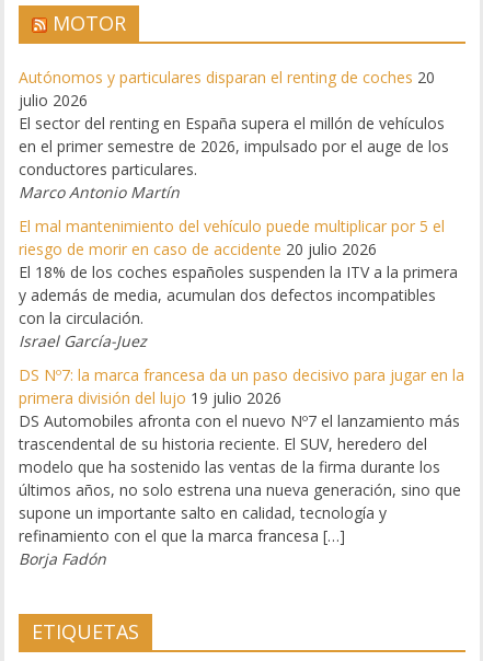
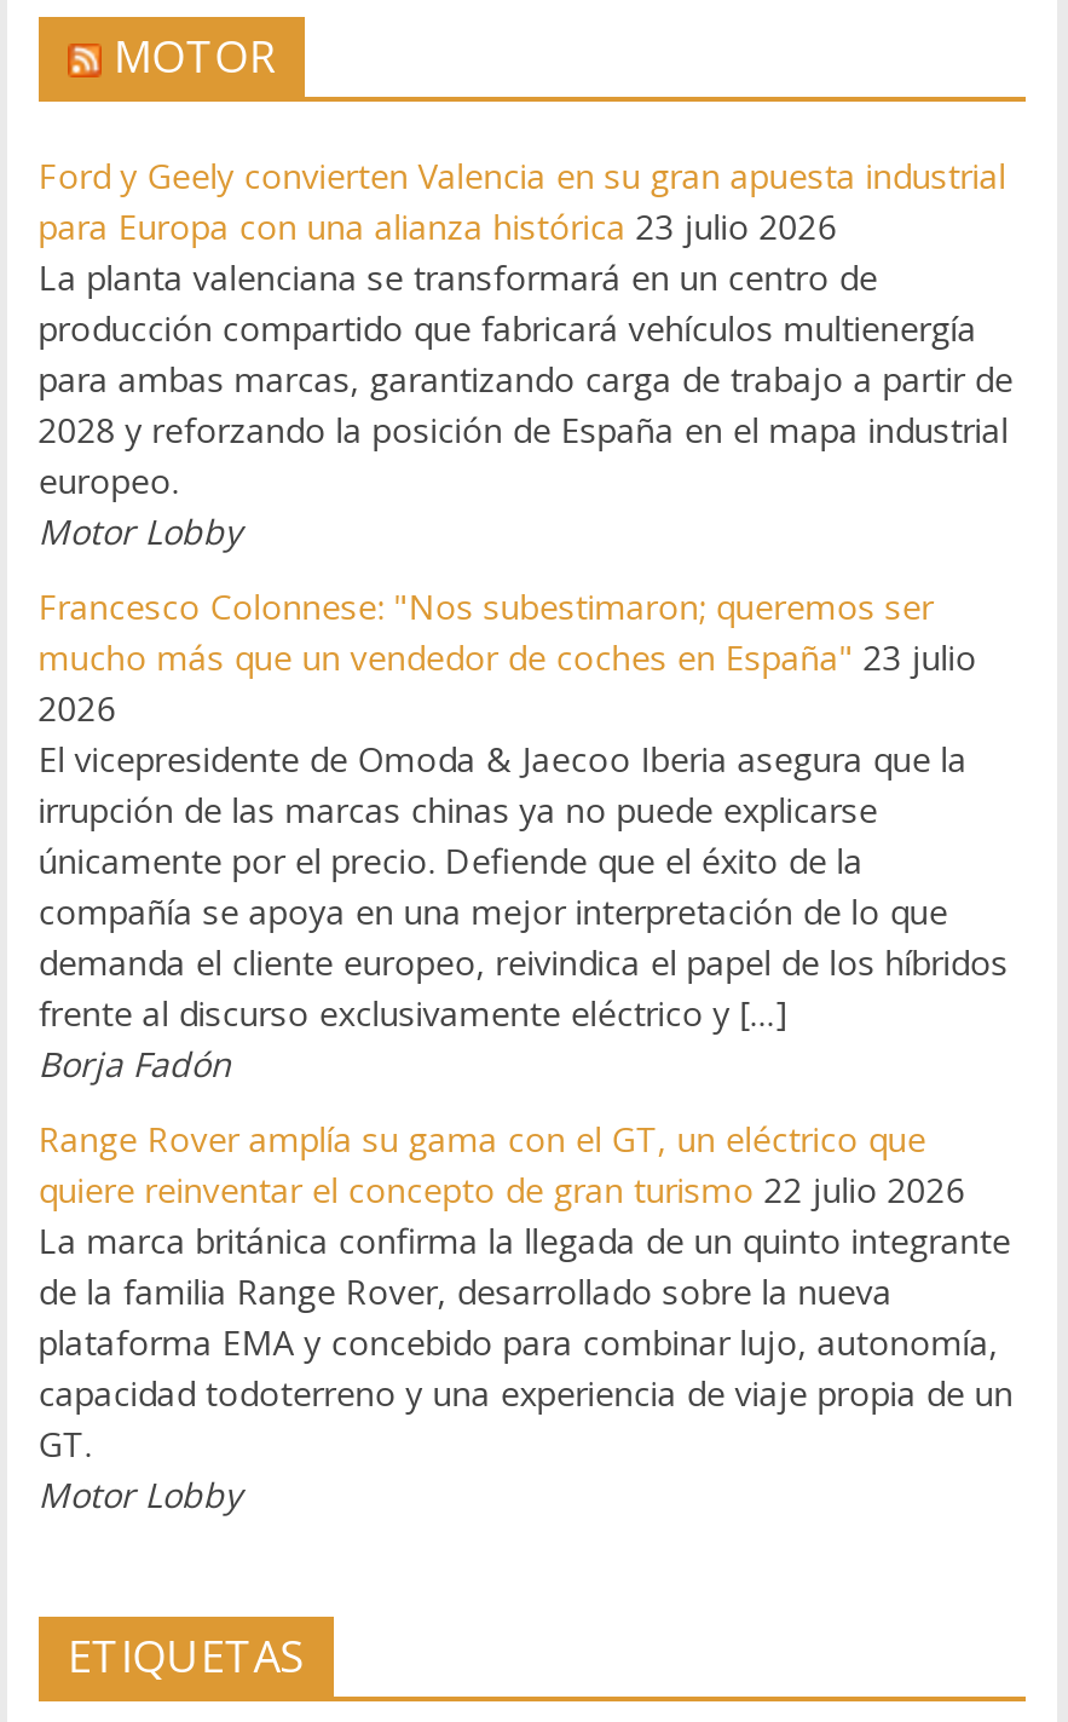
[18,66,464,546] Autónomos y particulares disparan el renting de coches 20 | julio 2026 | El sector del renting en España supera el millón de vehículos | en el primer semestre de 2026, impulsado por el auge de los | conductores particulares. | Marco Antonio Martín | El mal mantenimiento del vehículo puede multiplicar por 5 el | riesgo de morir en caso de accidente 20 julio 2026 | El 18% de los coches españoles suspenden la ITV a la primera | y además de media, acumulan dos defectos incompatibles | con la circulación. | Israel García-Juez | DS Nº7: la marca francesa da un paso decisivo para jugar en la | primera división del lujo 19 julio 2026 | DS Automobiles afronta con el nuevo Nº7 el lanzamiento más | trascendental de su historia reciente. El SUV, heredero del | modelo que ha sostenido las ventas de la firma durante los | últimos años, no solo estrena una nueva generación, sino que | supone un importante salto en calidad, tecnología y | refinamiento con el que la marca francesa […] -> [38,152,1013,1035] Ford y Geely convierten Valencia en su gran apuesta industrial | para Europa con una alianza histórica 23 julio 2026 | La planta valenciana se transformará en un centro de | producción compartido que fabricará vehículos multienergía | para ambas marcas, garantizando carga de trabajo a partir de | 2028 y reforzando la posición de España en el mapa industrial | europeo. | Motor Lobby | Francesco Colonnese: "Nos subestimaron; queremos ser | mucho más que un vendedor de coches en España" 23 julio | 2026 | El vicepresidente de Omoda & Jaecoo Iberia asegura que la | irrupción de las marcas chinas ya no puede explicarse | únicamente por el precio. Defiende que el éxito de la | compañía se apoya en una mejor interpretación de lo que | demanda el cliente europeo, reivindica el papel de los híbridos | frente al discurso exclusivamente eléctrico y […]
moved [18,548,106,569] -> [38,1040,232,1086]: Borja Fadón
none -> [38,1115,1013,1517] Range Rover amplía su gama con el GT, un eléctrico que | quiere reinventar el concepto de gran turismo 22 julio 2026 | La marca británica confirma la llegada de un quinto integrante | de la familia Range Rover, desarrollado sobre la nueva | plataforma EMA y concebido para combinar lujo, autonomía, | capacidad todoterreno y una experiencia de viaje propia de un | GT. | Motor Lobby

